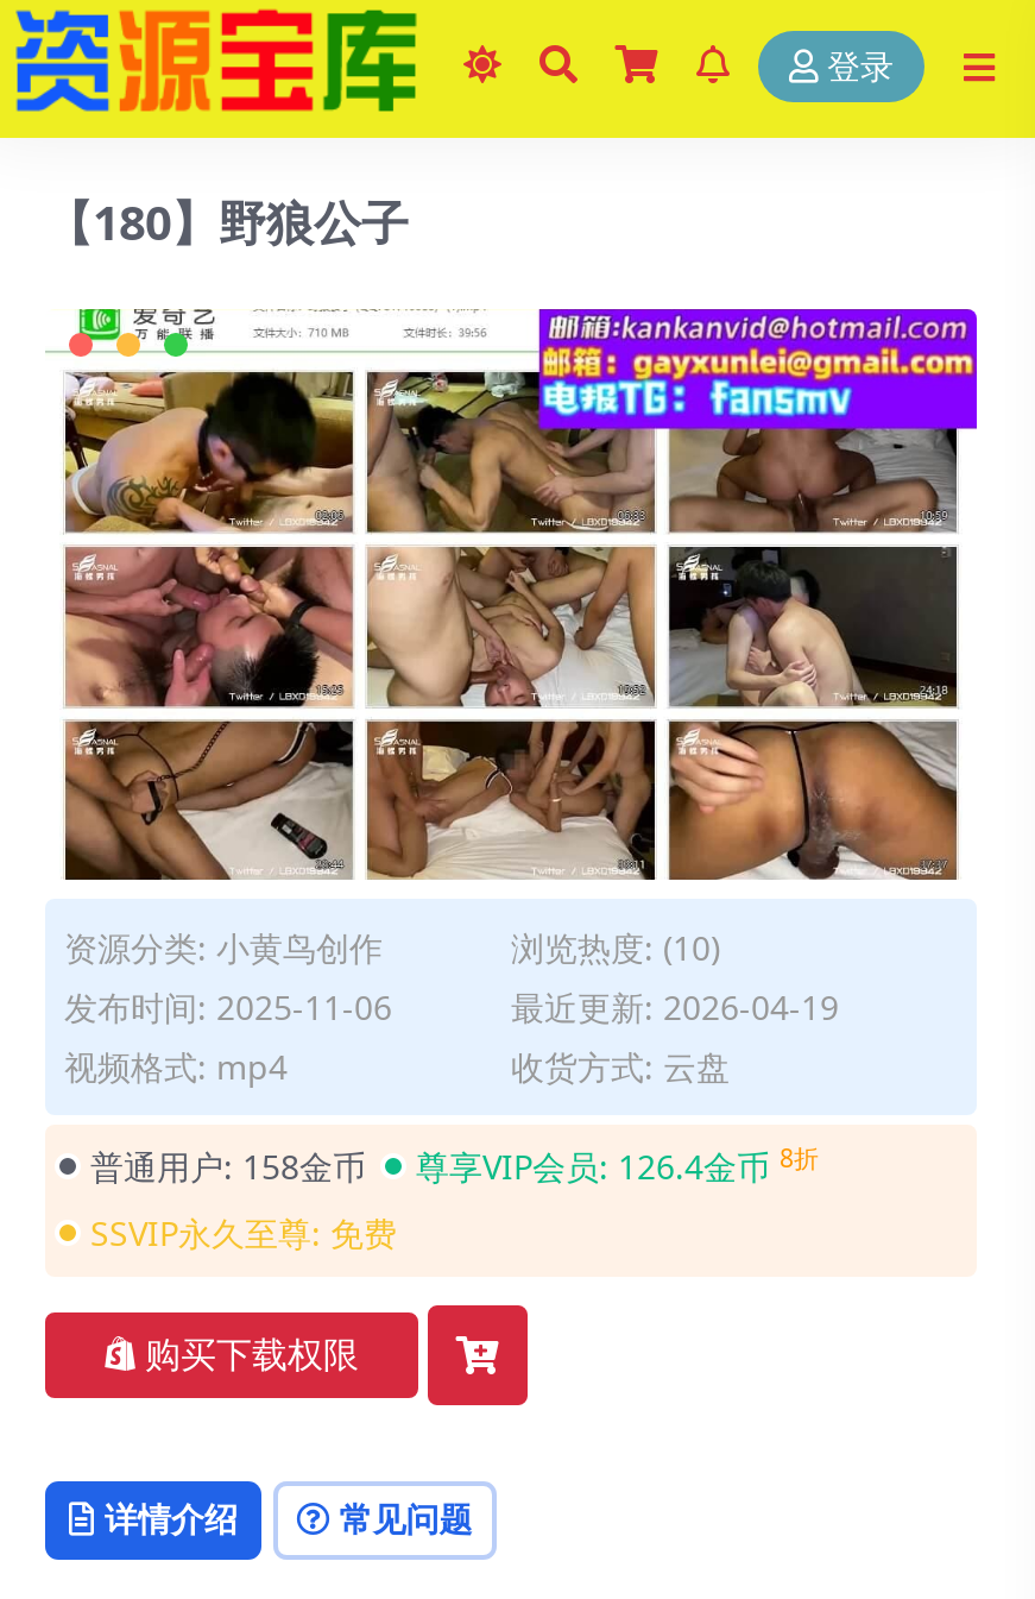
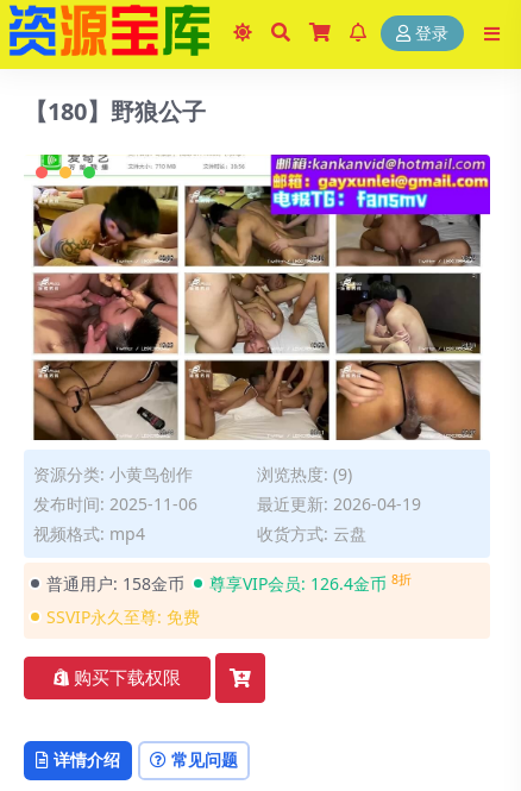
[511,925,720,970] 浏览热度: (10) -> [257,463,352,485] 浏览热度: (9)

